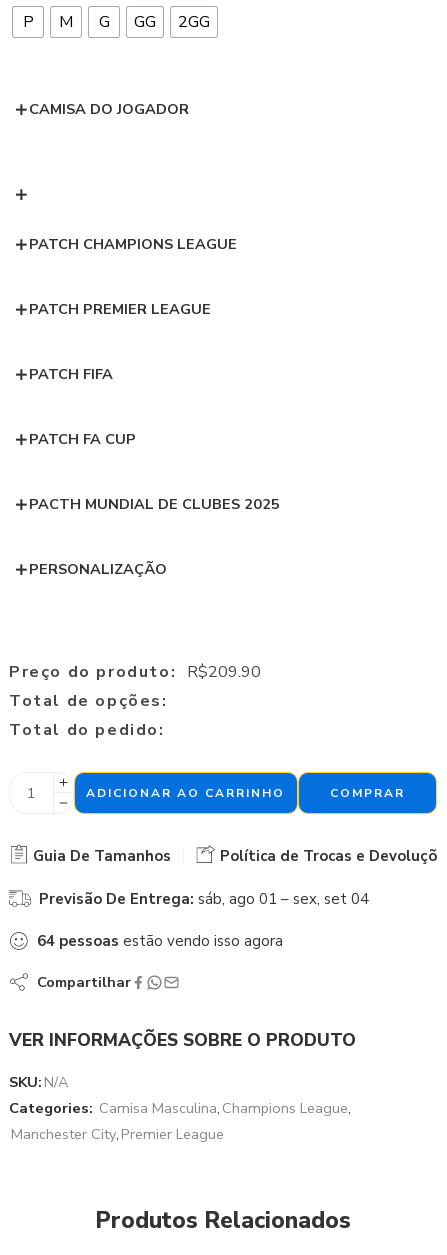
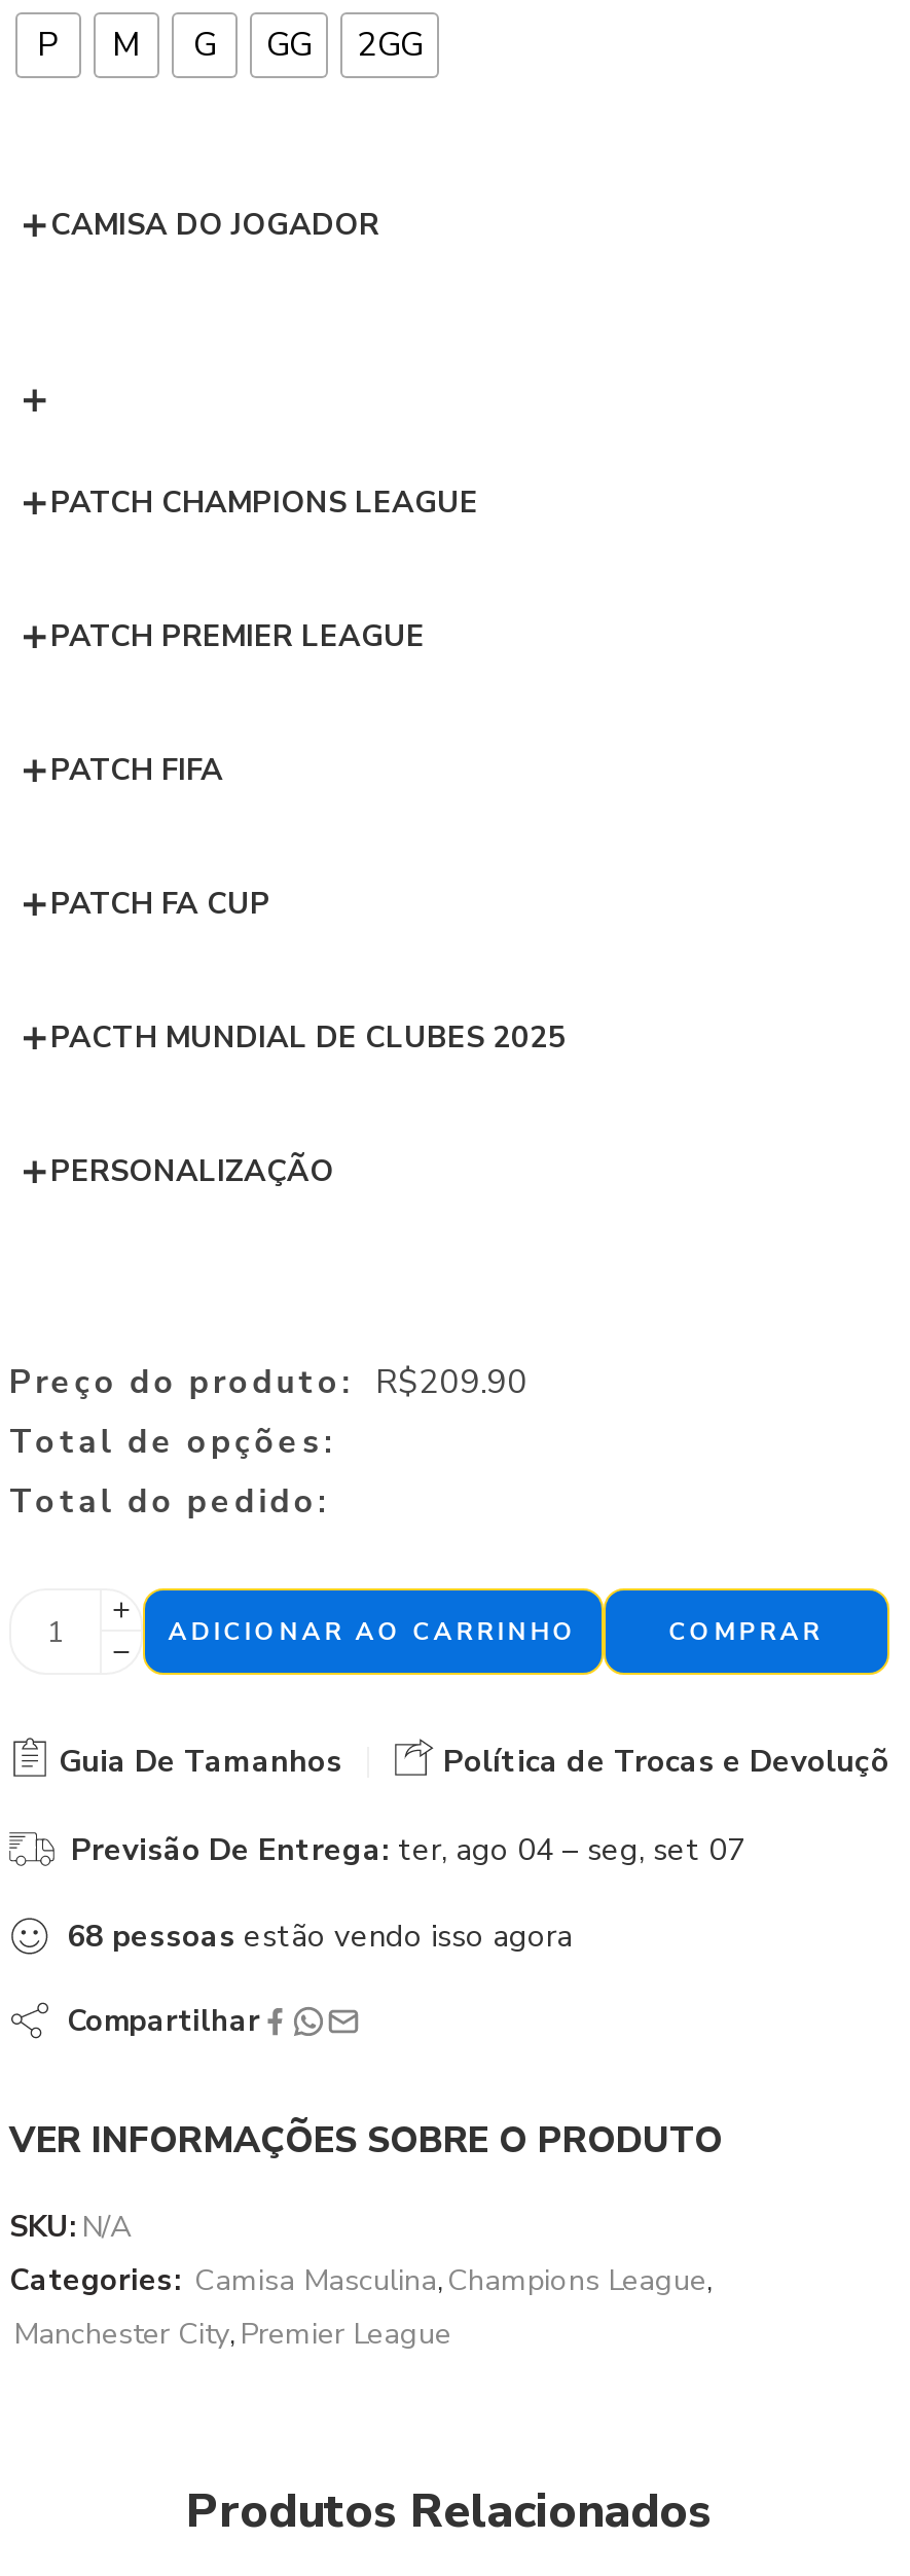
[39,889,369,909] Previsão De Entrega: sáb, ago 01 – sex, set 04 -> [71,1830,745,1871] Previsão De Entrega: ter, ago 04 – seg, set 07
[37,931,283,951] 64 pessoas estão vendo isso agora -> [67,1916,573,1957] 68 pessoas estão vendo isso agora

